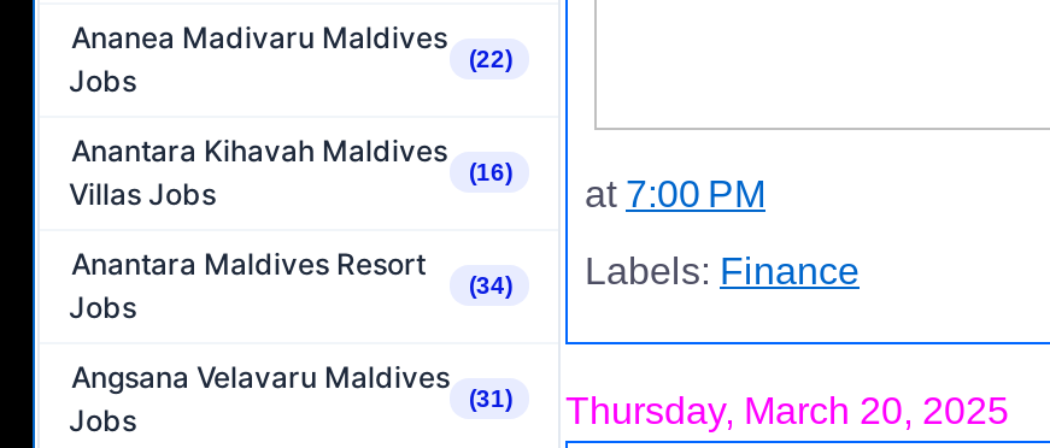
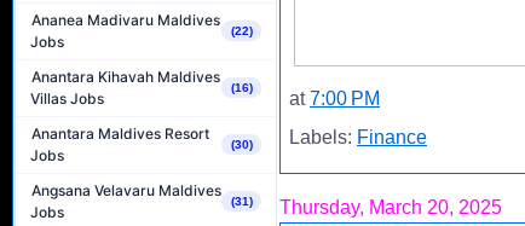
[469,272,512,299] (34) -> [231,138,253,151] (30)

